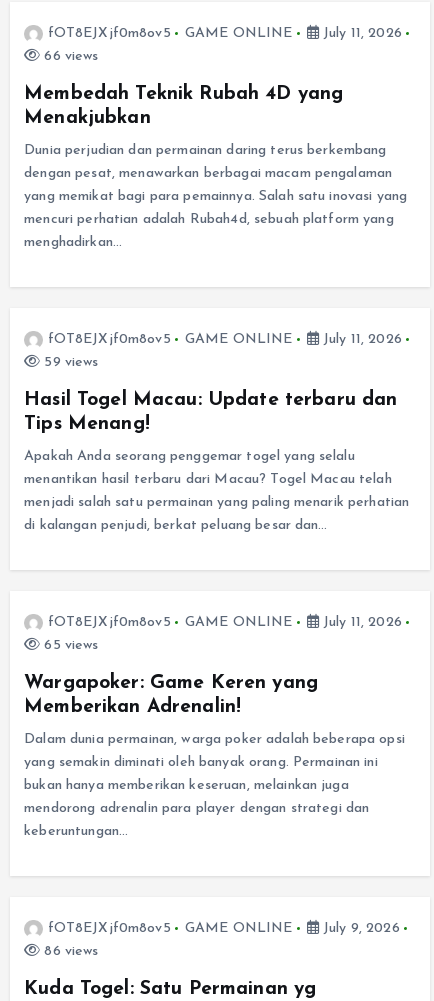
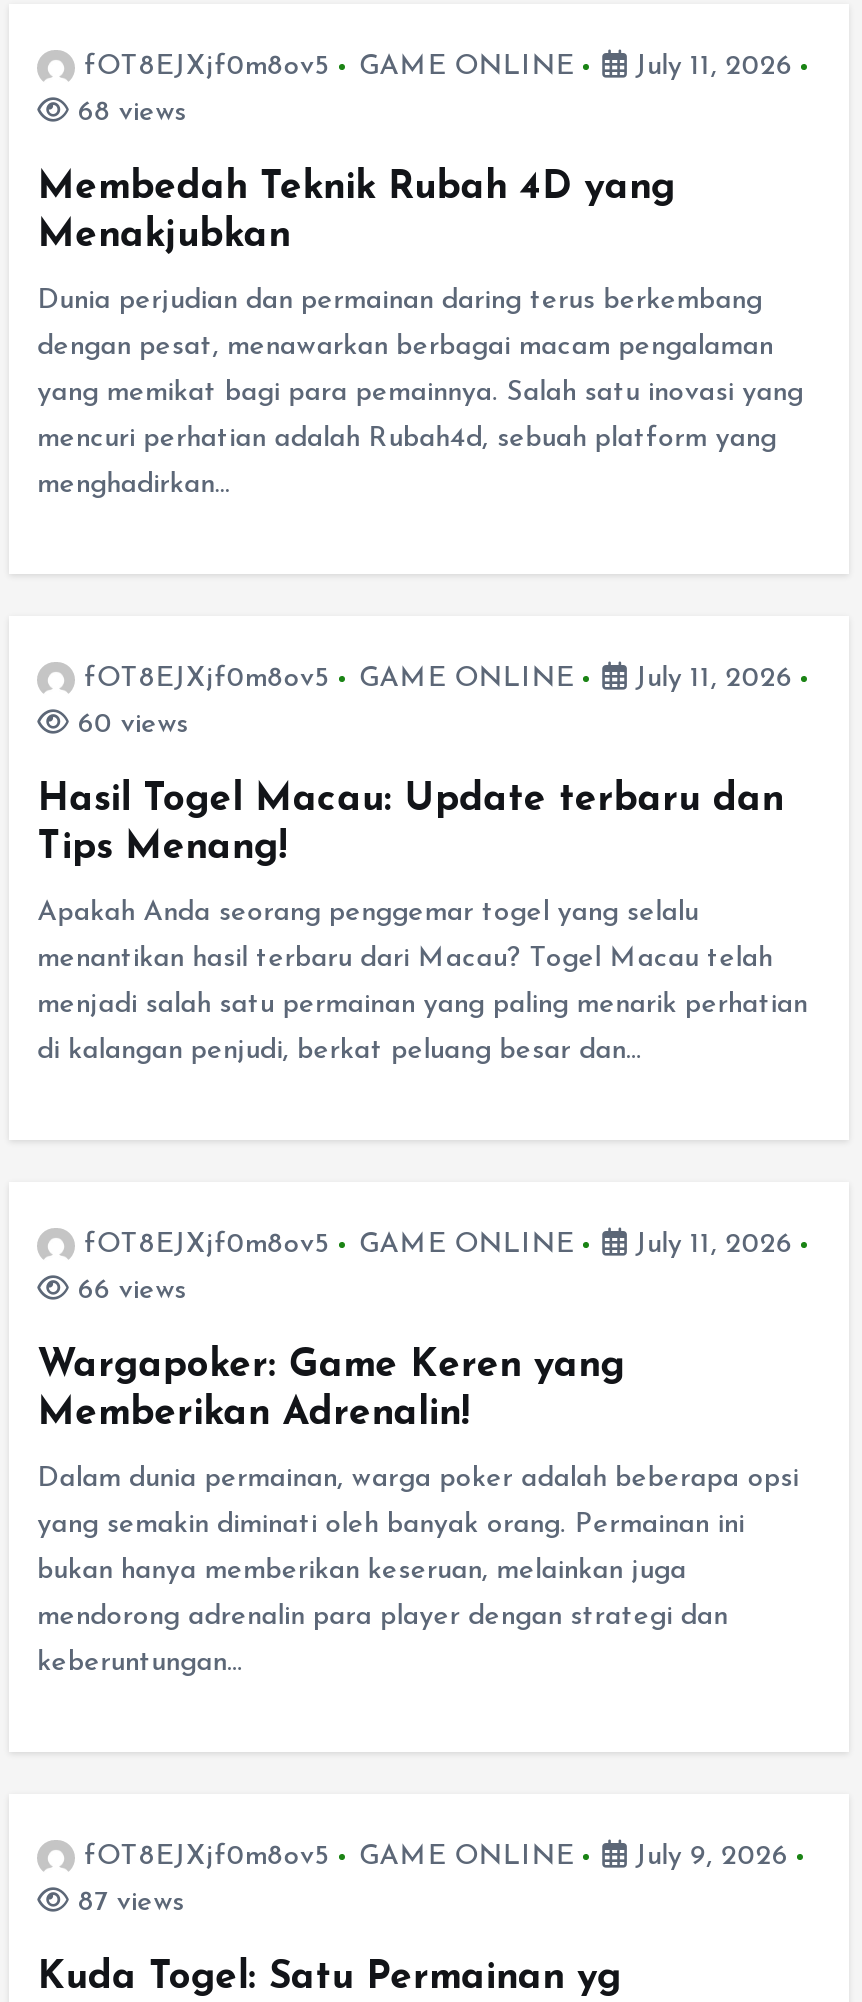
[40,49,99,64] 66 views -> [70,98,186,128] 68 views
[40,355,99,370] 59 views -> [70,710,188,740] 60 views
[40,638,99,653] 65 views -> [70,1276,186,1306] 66 views
[40,944,99,959] 86 views -> [70,1888,184,1918] 87 views

